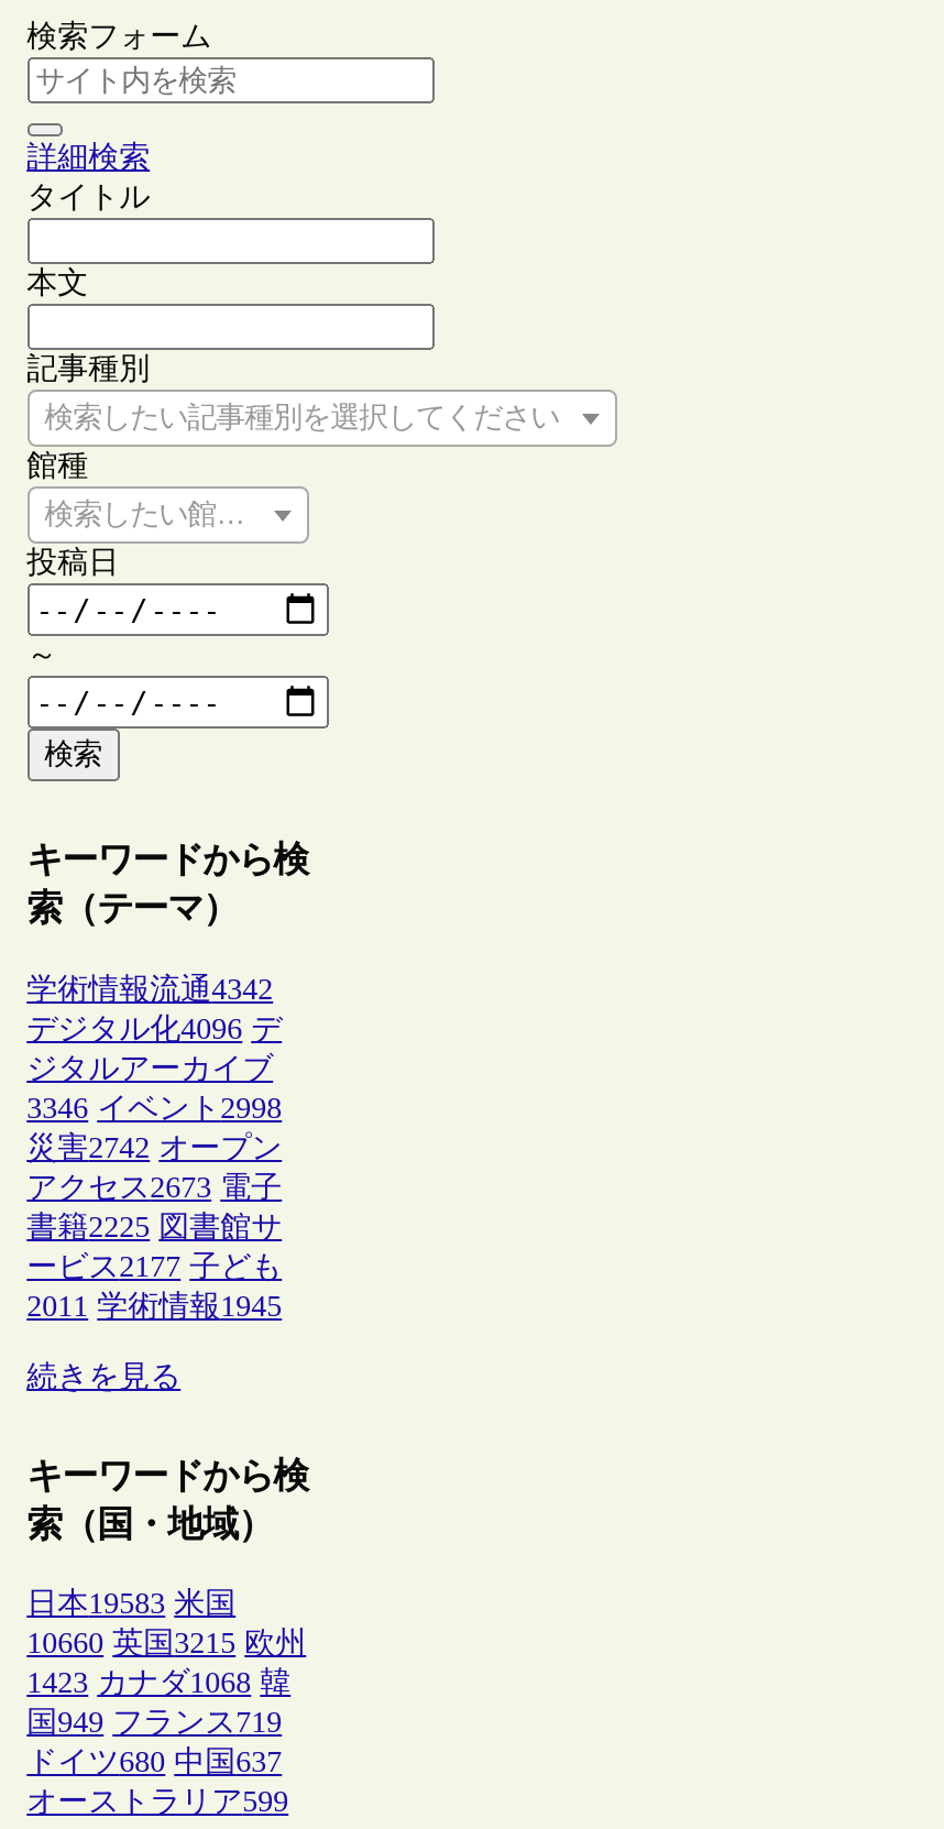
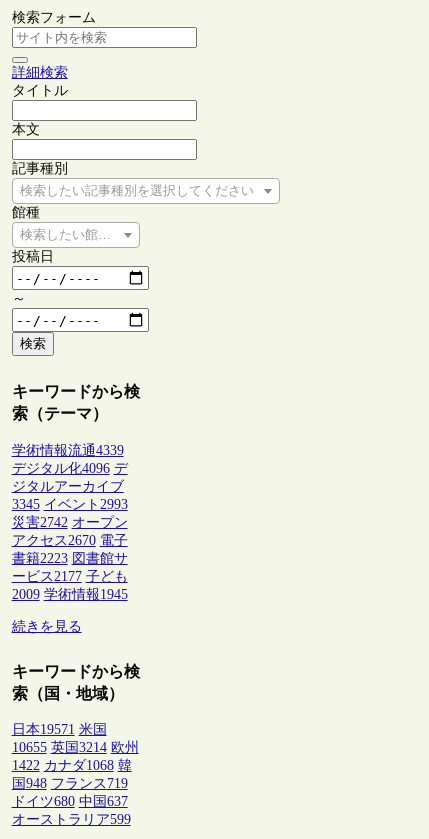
[27,972,273,1005] 学術情報流通4342 -> [12,443,124,458] 学術情報流通4339
[27,1091,282,1124] 3346 イベント2998 -> [12,497,128,512] 3345 イベント2993
[27,1170,282,1203] アクセス2673 電子 -> [12,533,128,548] アクセス2670 電子
[27,1210,282,1243] 書籍2225 図書館サ -> [12,551,128,566] 書籍2223 図書館サ
[27,1289,282,1322] 2011 学術情報1945 -> [12,587,128,602] 2009 学術情報1945
[27,1587,236,1620] 日本19583 米国 -> [12,722,107,737] 日本19571 米国
[27,1627,306,1660] 10660 英国3215 欧州 -> [12,740,139,755] 10655 英国3214 欧州
[27,1667,291,1700] 1423 カナダ1068 韓 -> [12,758,132,773] 1422 カナダ1068 韓
[27,1706,282,1739] 国949 フランス719 -> [12,776,128,791] 国948 フランス719

